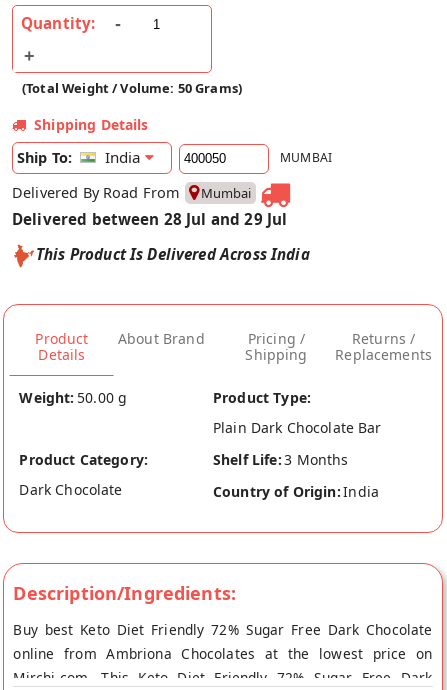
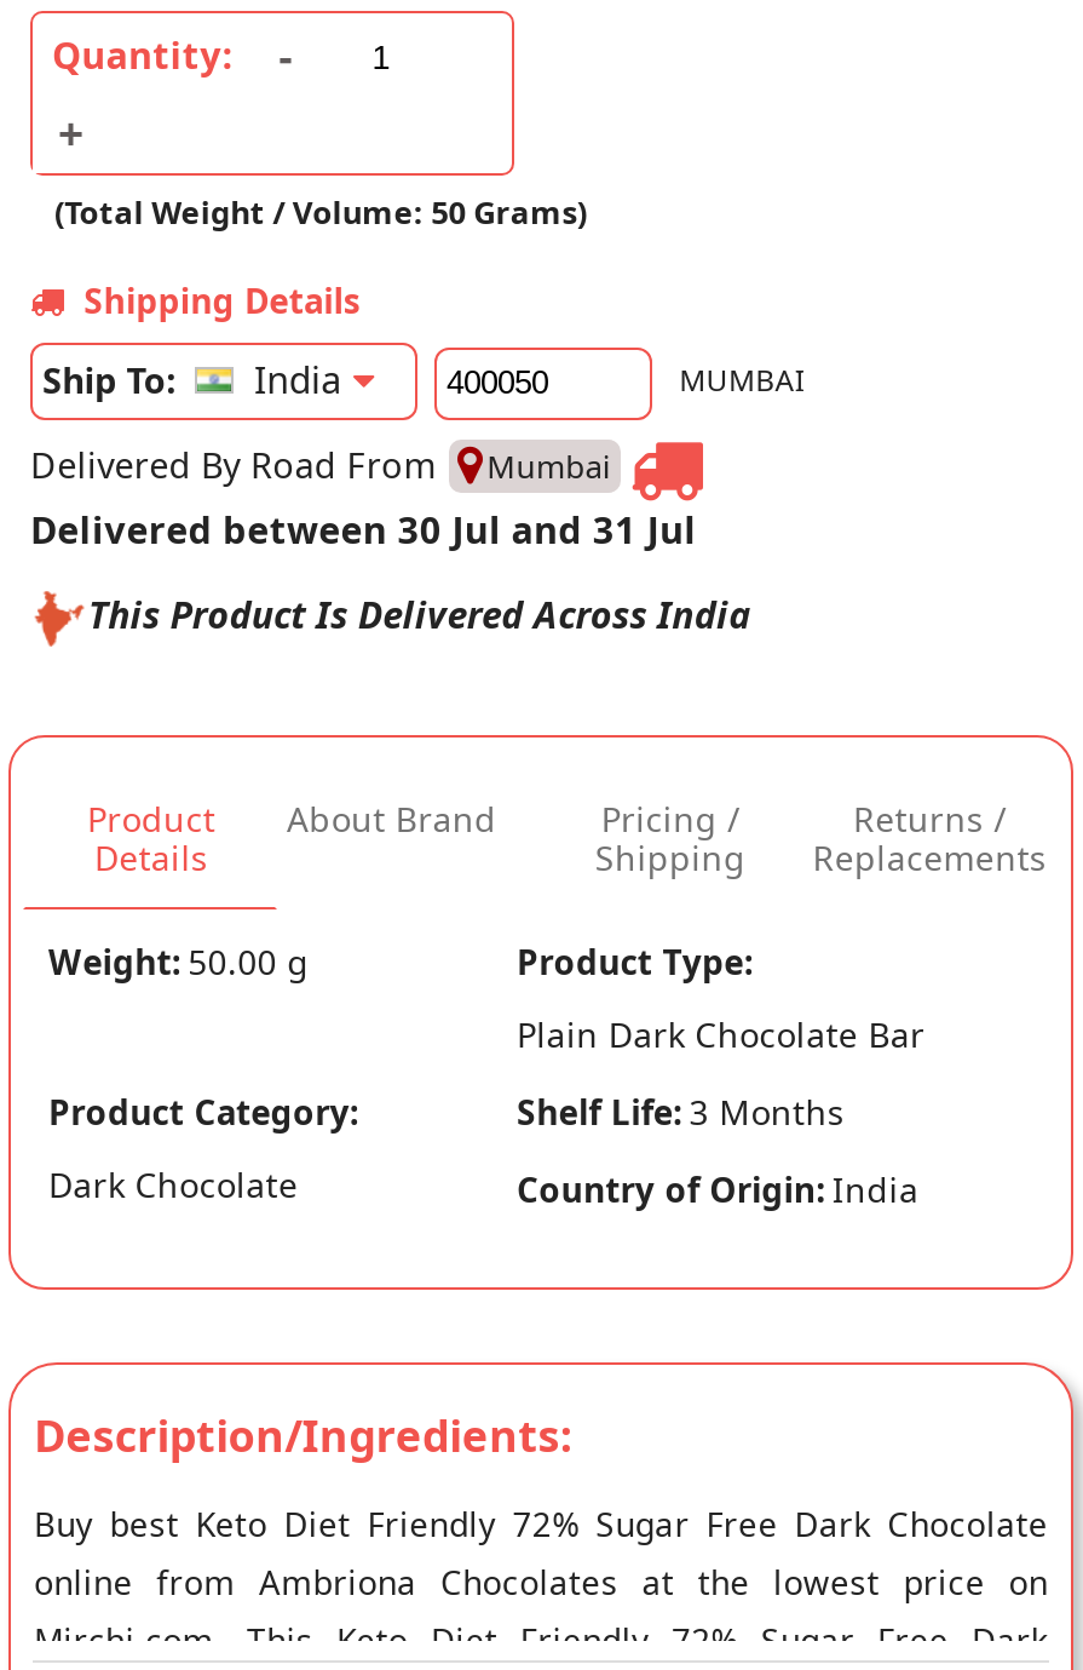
[12,209,287,229] Delivered between 28 Jul and 29 Jul -> [30,505,697,553] Delivered between 30 Jul and 31 Jul

